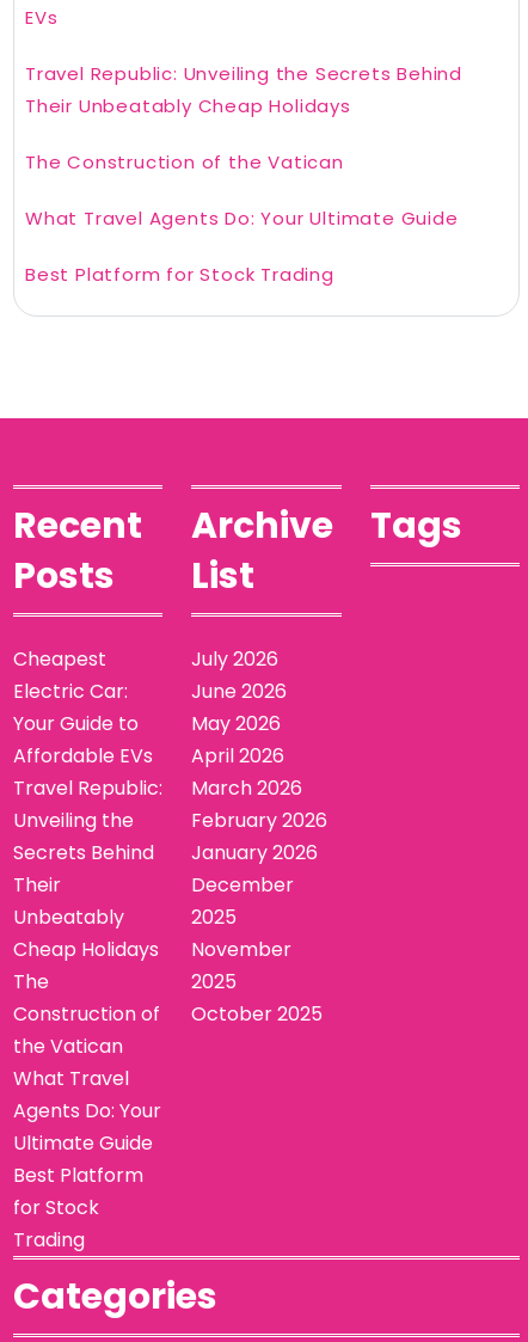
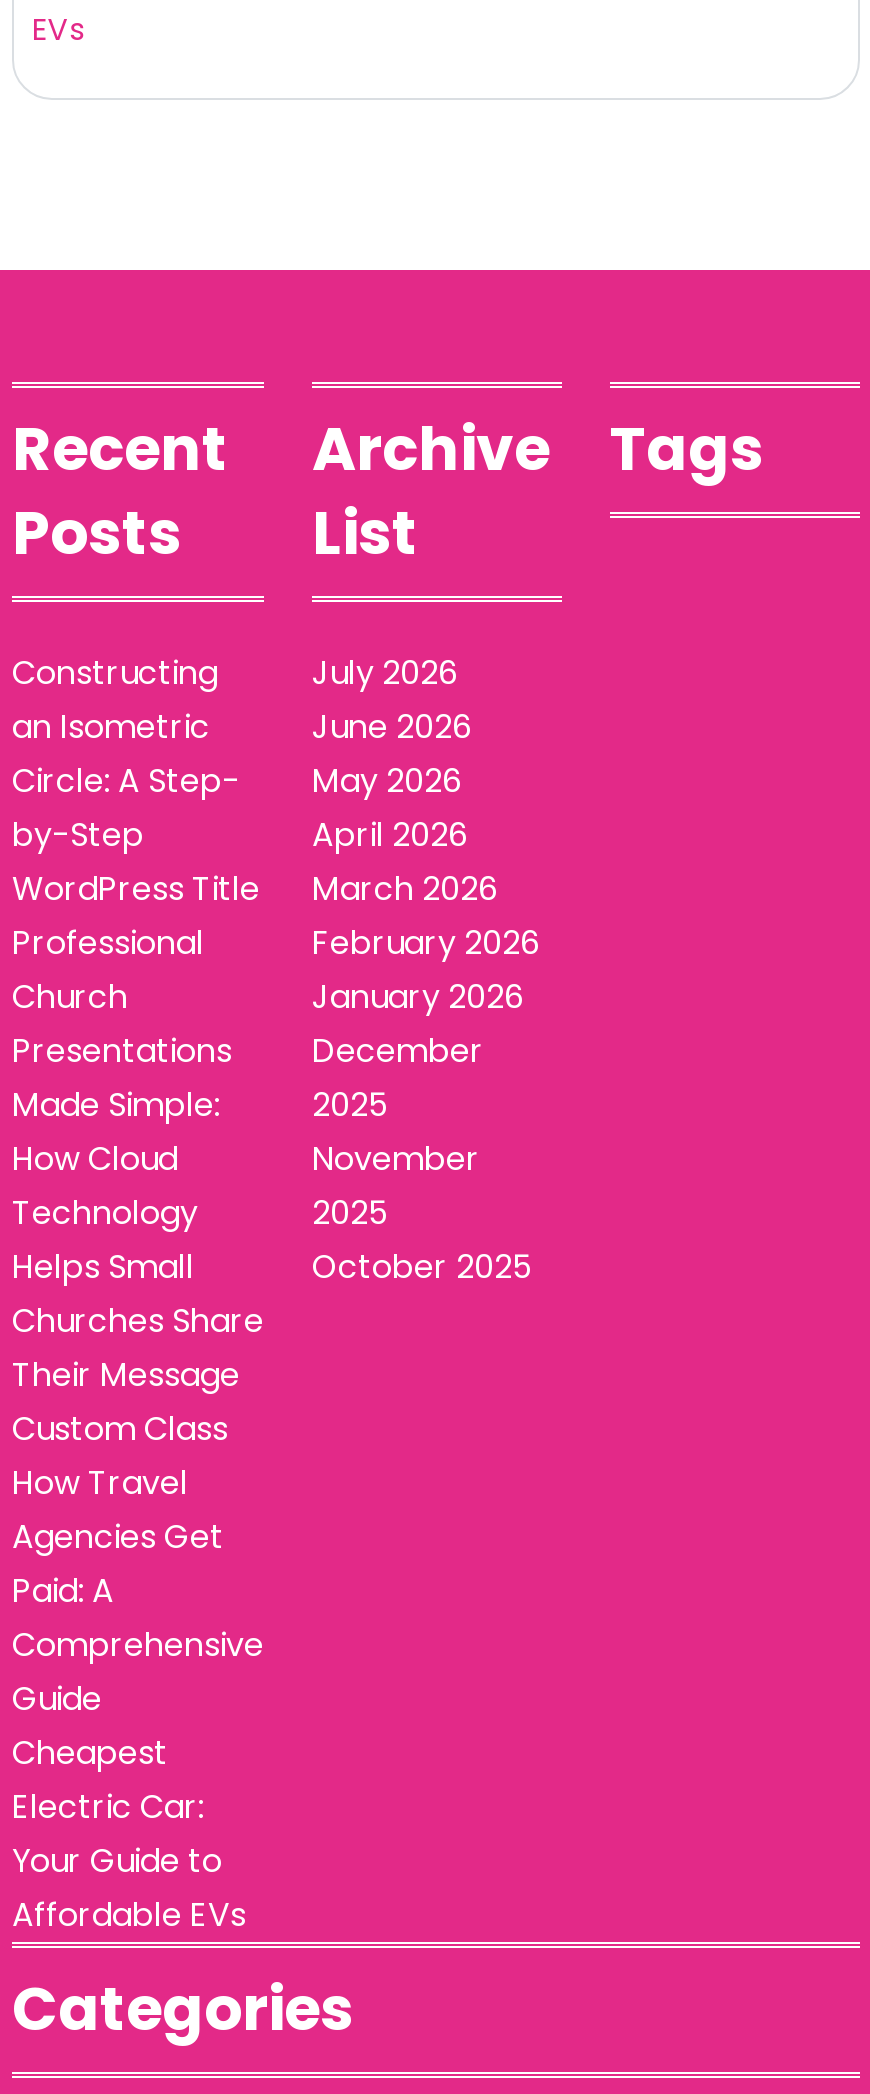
[25,60,462,286] Travel Republic: Unveiling the Secrets Behind | Their Unbeatably Cheap Holidays | The Construction of the Vatican | What Travel Agents Do: Your Ultimate Guide | Best Platform for Stock Trading -> none
moved [13,500,142,600] -> [12,407,228,575]: Recent | Posts
moved [191,500,462,1028] -> [312,407,764,1290]: Archive | List | July 2026 | ... | October 2025 | Tags
moved [13,645,153,770] -> [12,1730,246,1938]: Cheapest | Electric Car: | Your Guide to | Affordable EVs
none -> [12,650,264,1722] Constructing | an Isometric | Circle: A Step- | by-Step | WordPress Title | Professional | Church | Presentations | Made Simple: | How Cloud | Technology | Helps Small | Churches Share | Their Message | Custom Class | How Travel | Agencies Get | Paid: A | Comprehensive | Guide
[13,774,162,1254] Travel Republic: | Unveiling the | Secrets Behind | Their | Unbeatably | Cheap Holidays | The | Construction of | the Vatican | What Travel | Agents Do: Your | Ultimate Guide | Best Platform | for Stock | Trading -> none

